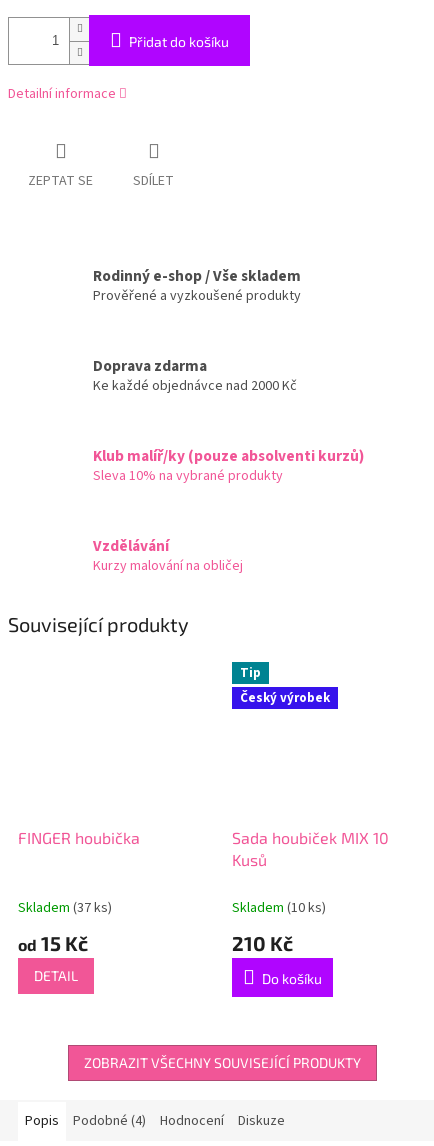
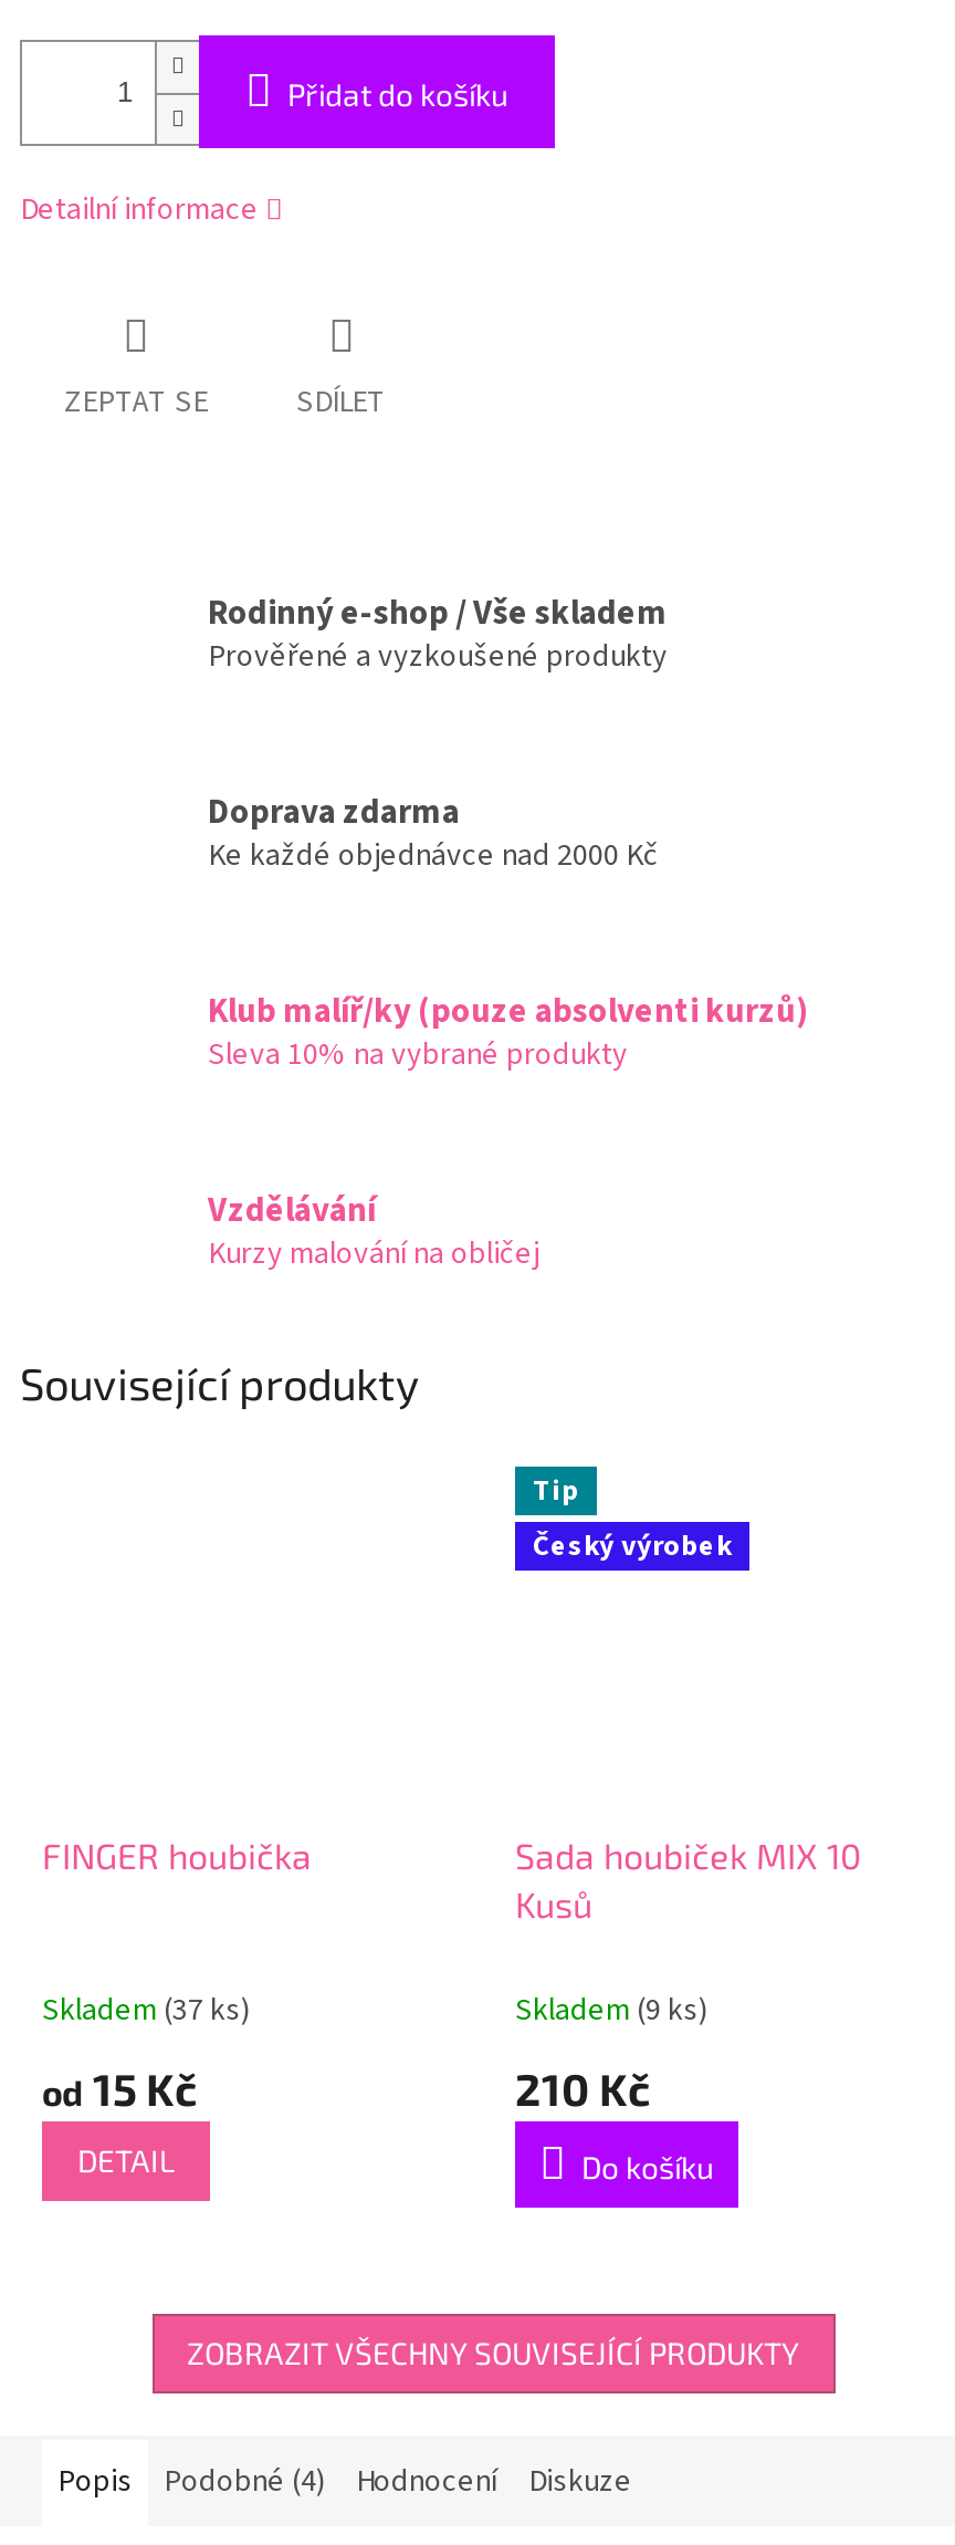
[232,897,326,917] Skladem (10 ks) -> [515,1988,707,2032] Skladem (9 ks)

